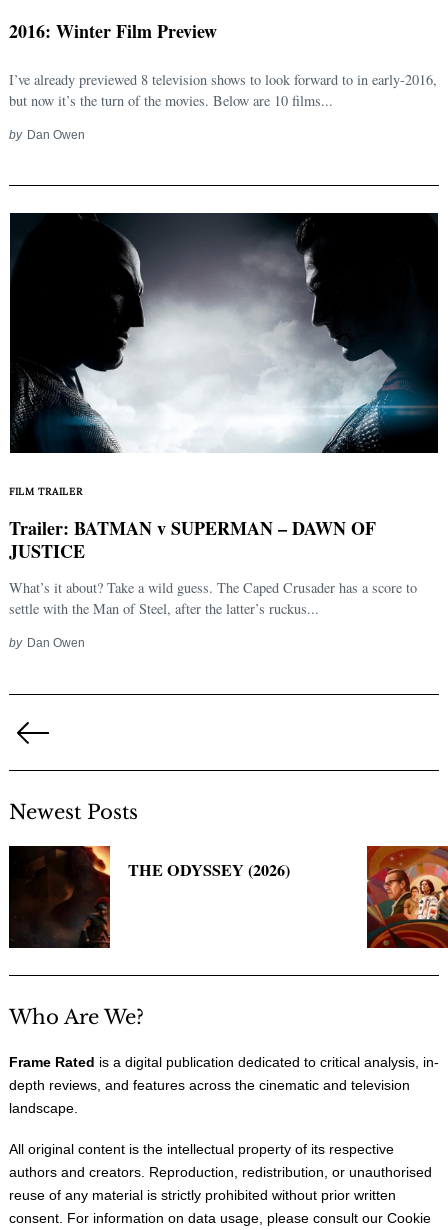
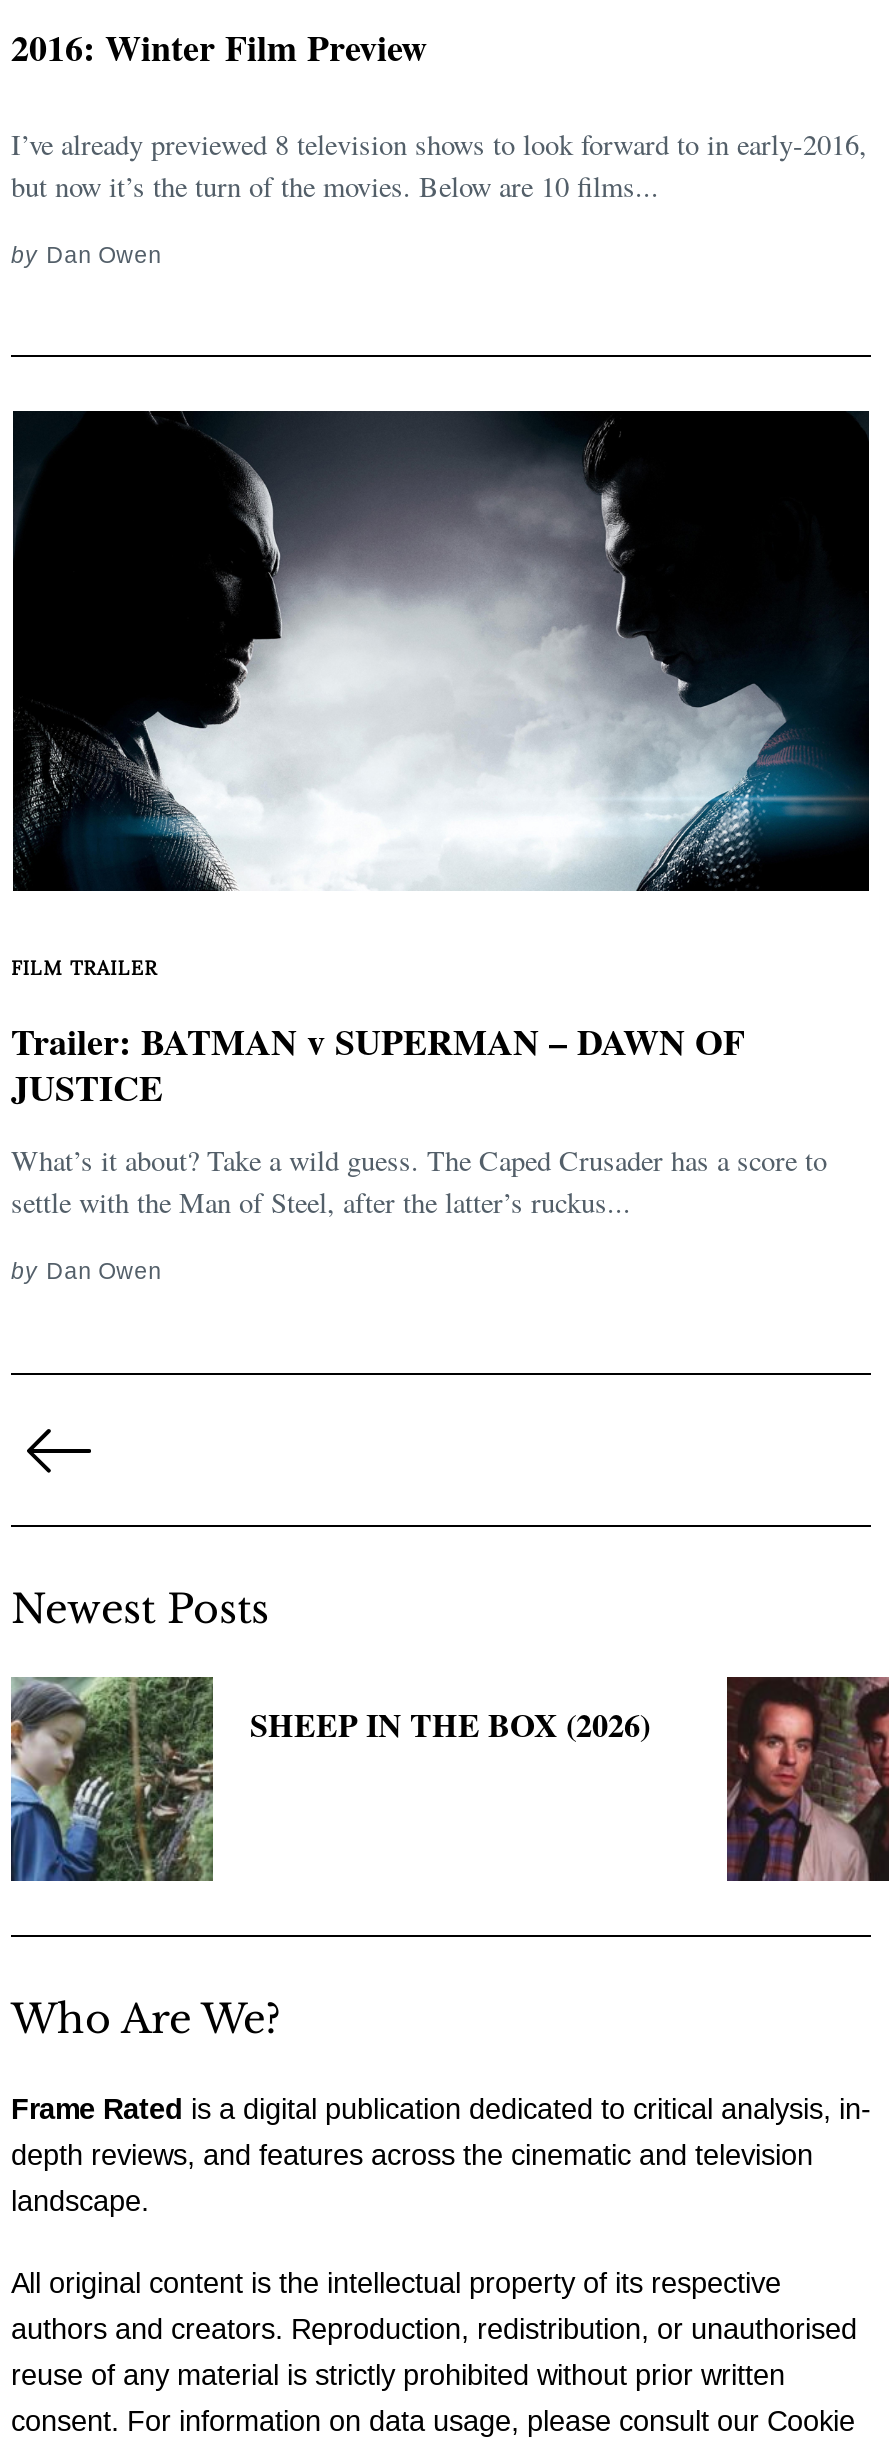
[8,845,290,949] [image] | THE ODYSSEY (2026) -> [9,1675,650,1883] [image] | SHEEP IN THE BOX (2026)
[366,845,445,949] [image] -> [725,1675,883,1883] [image]

